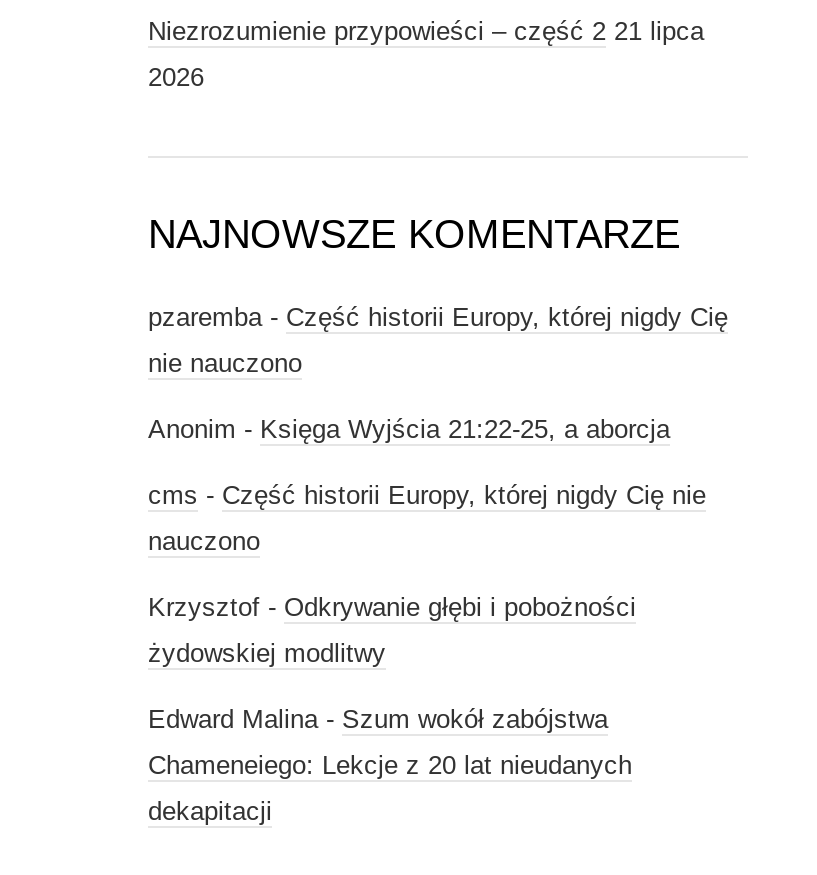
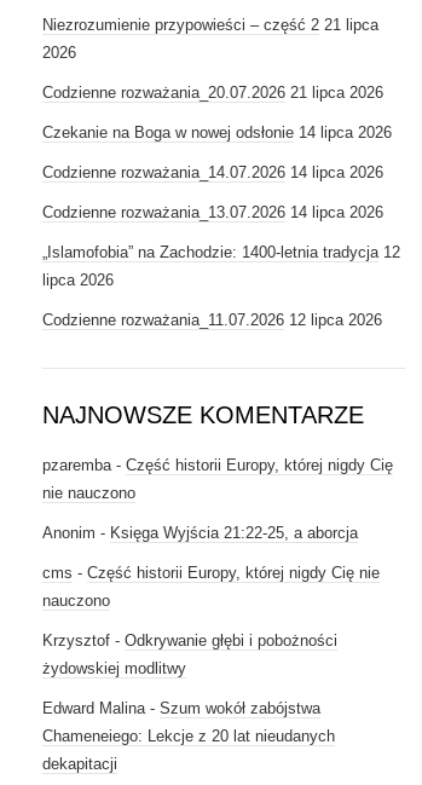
none -> [42,83,400,329] Codzienne rozważania_20.07.2026 21 lipca 2026 | Czekanie na Boga w nowej odsłonie 14 lipca 2026 | Codzienne rozważania_14.07.2026 14 lipca 2026 | Codzienne rozważania_13.07.2026 14 lipca 2026 | „Islamofobia” na Zachodzie: 1400-letnia tradycja 12 | lipca 2026 | Codzienne rozważania_11.07.2026 12 lipca 2026

